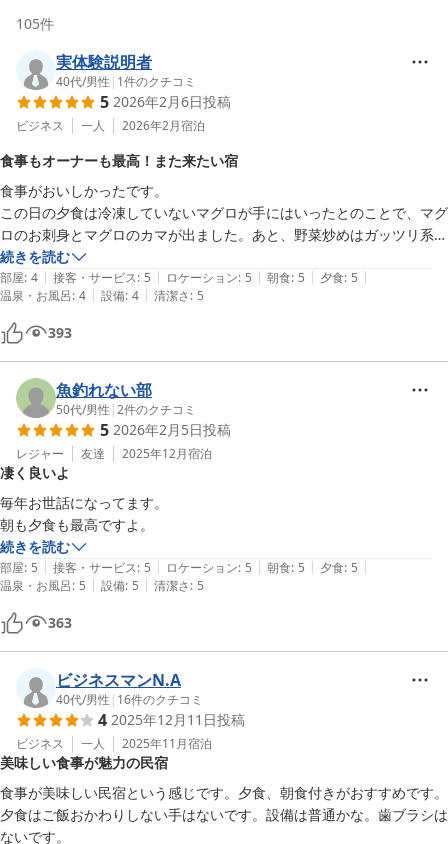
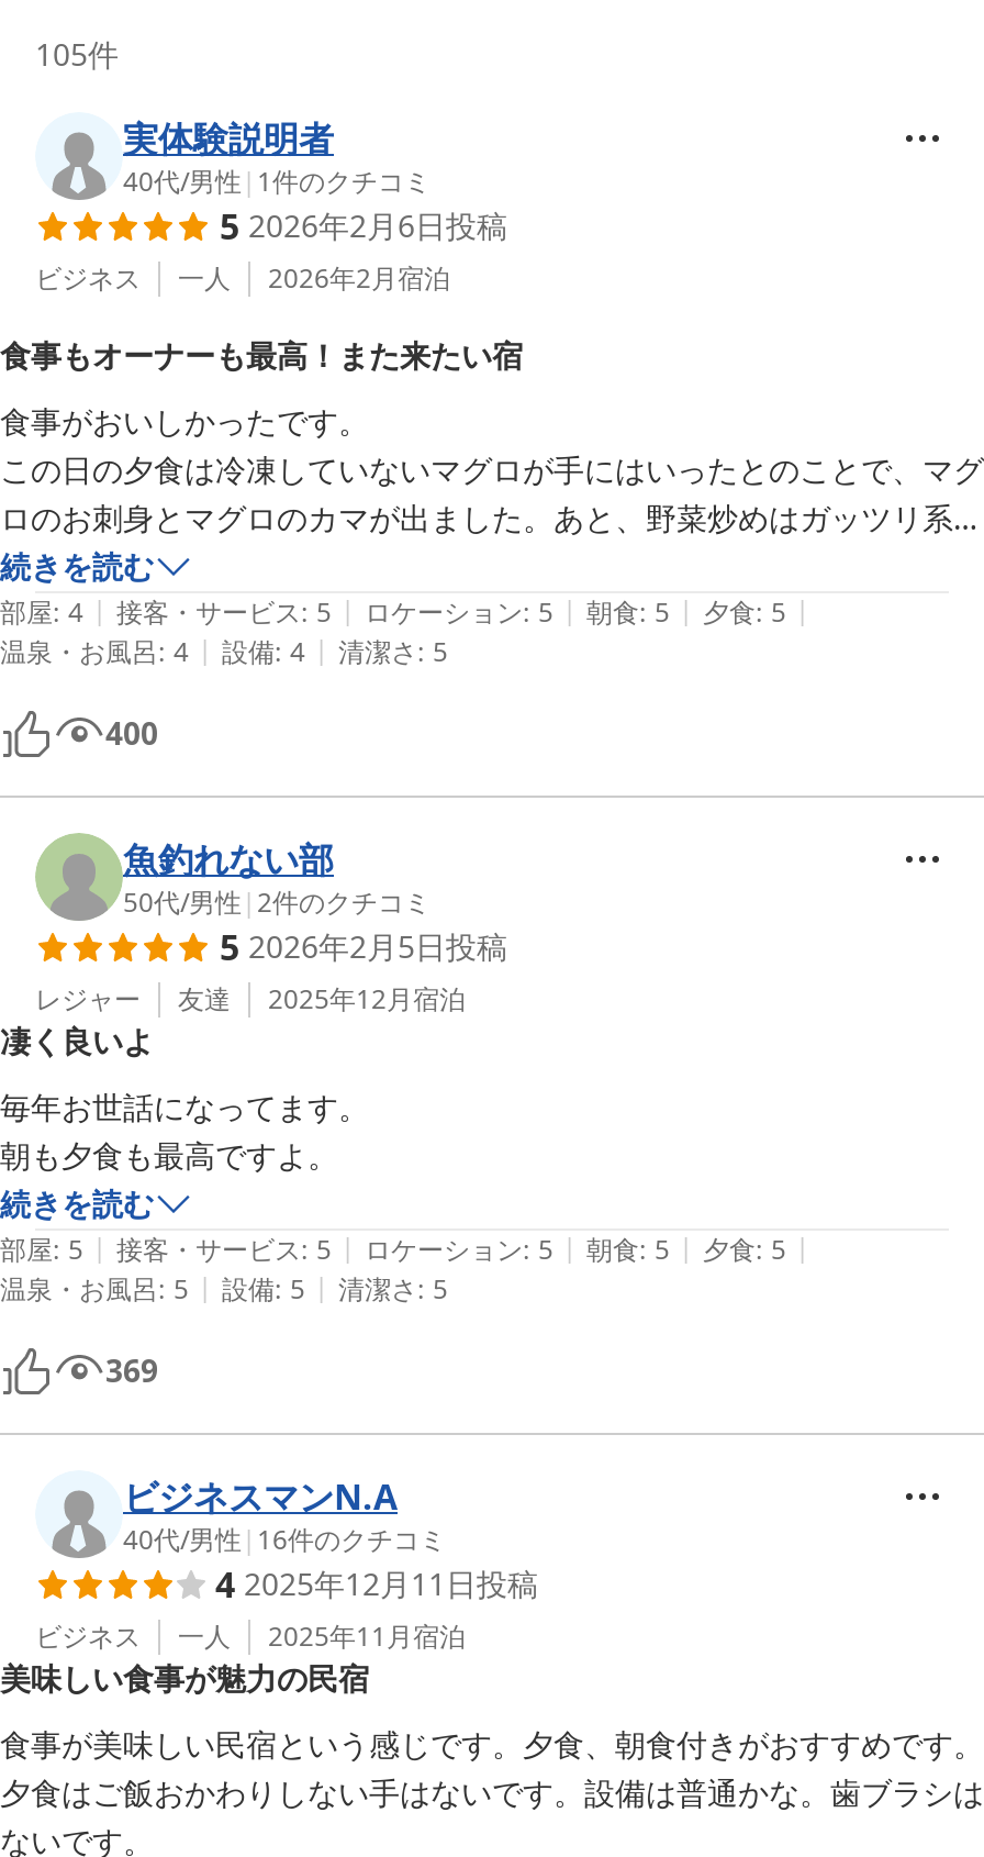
[48,323,72,342] 393 -> [105,712,158,754] 400
[48,613,72,632] 363 -> [105,1349,158,1391] 369

